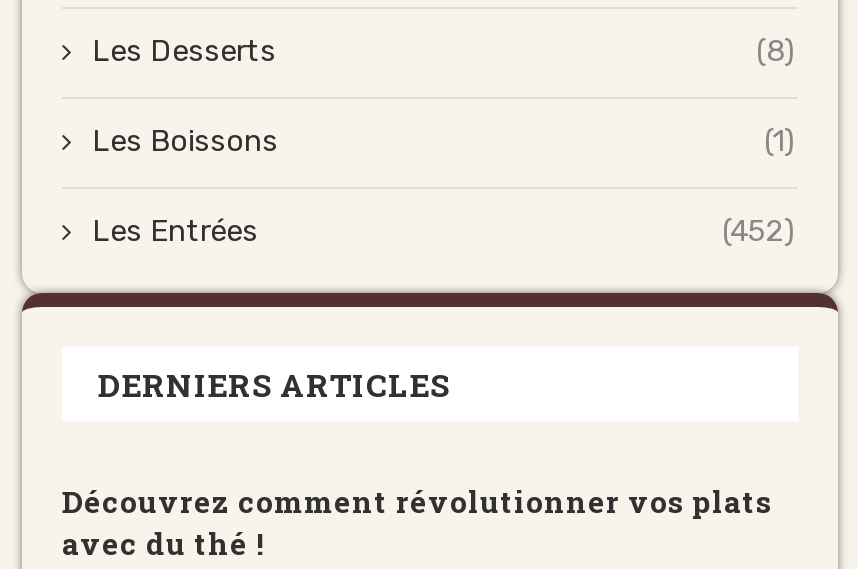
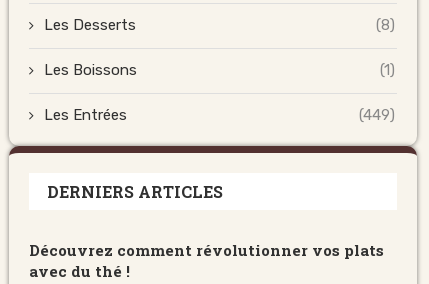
[722,213,794,249] (452) -> [359,106,395,124] (449)

